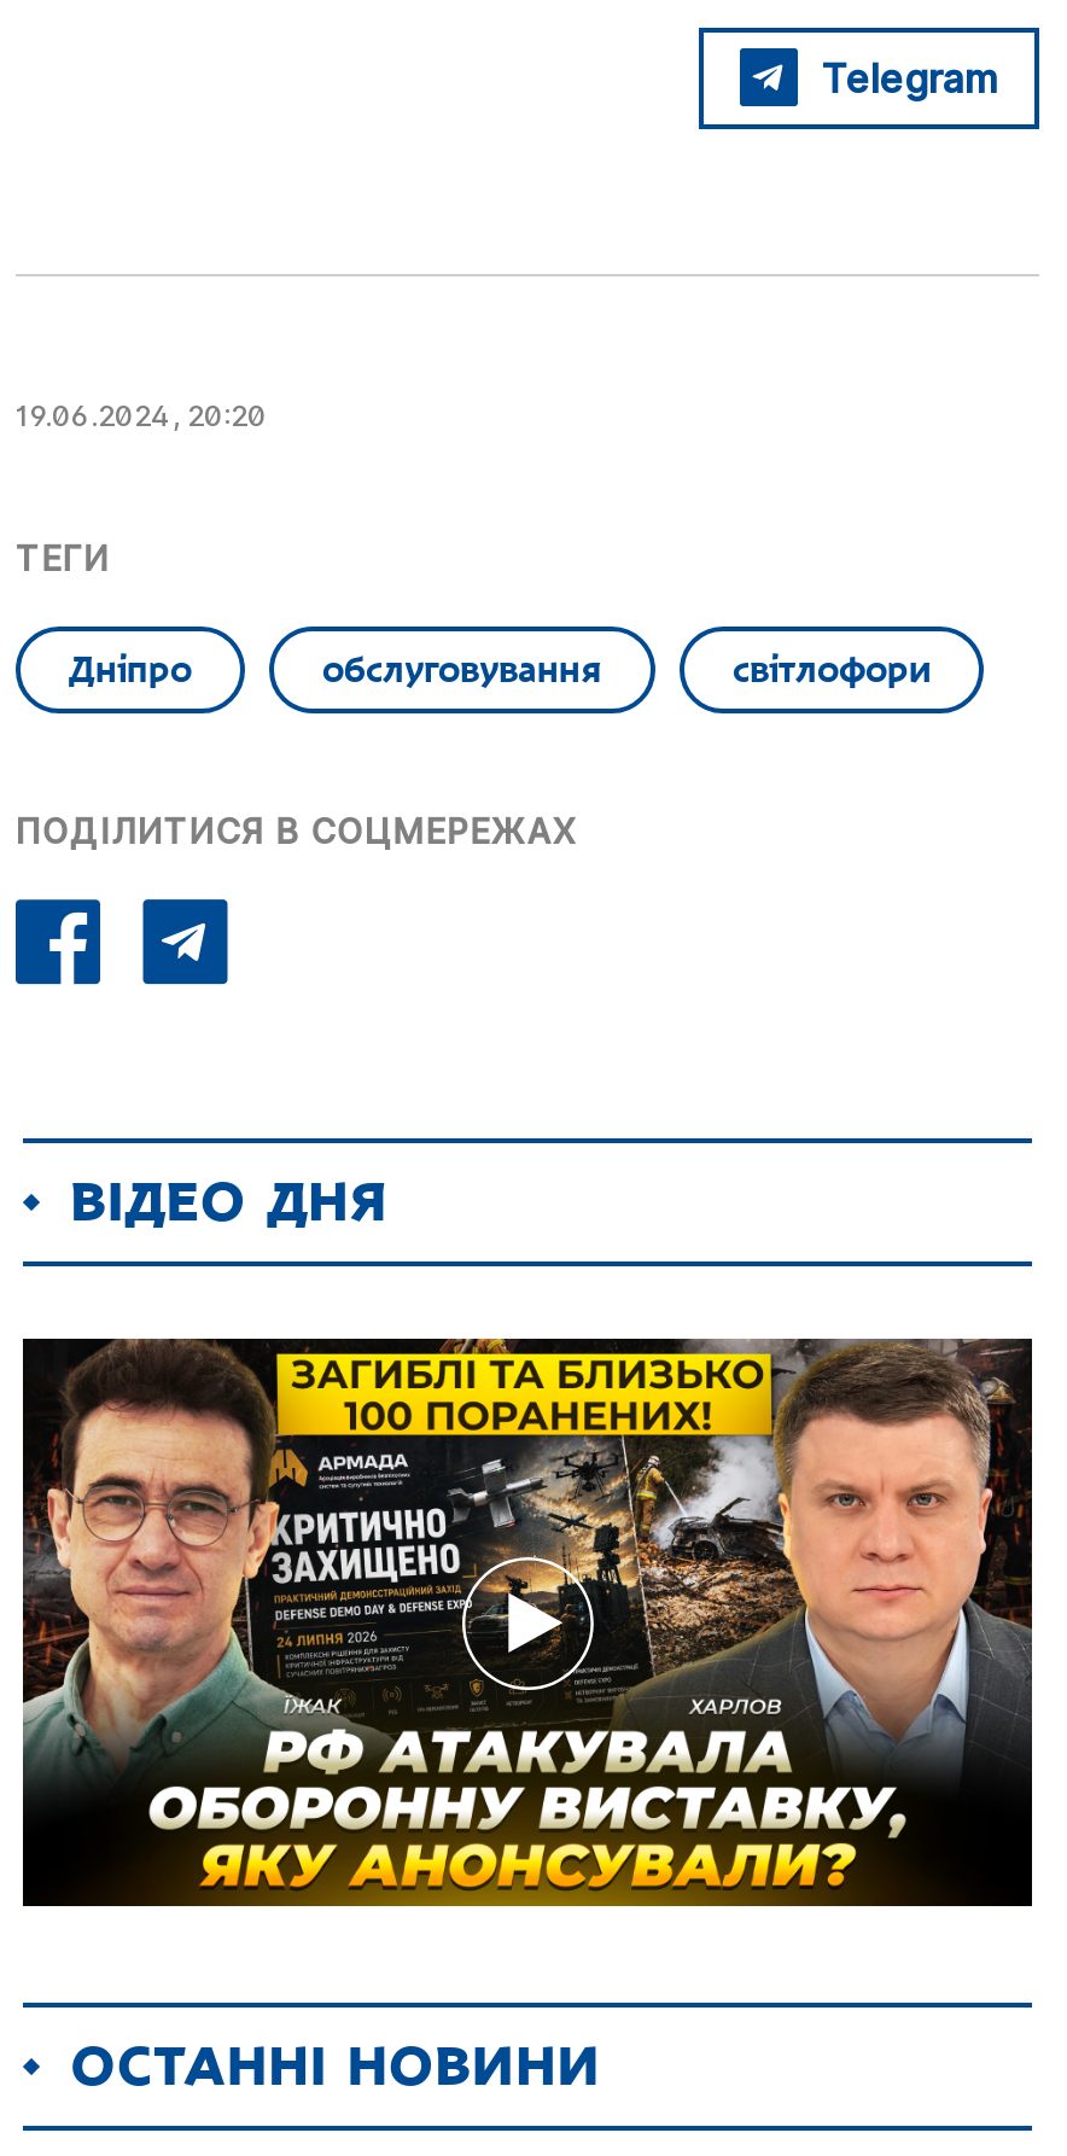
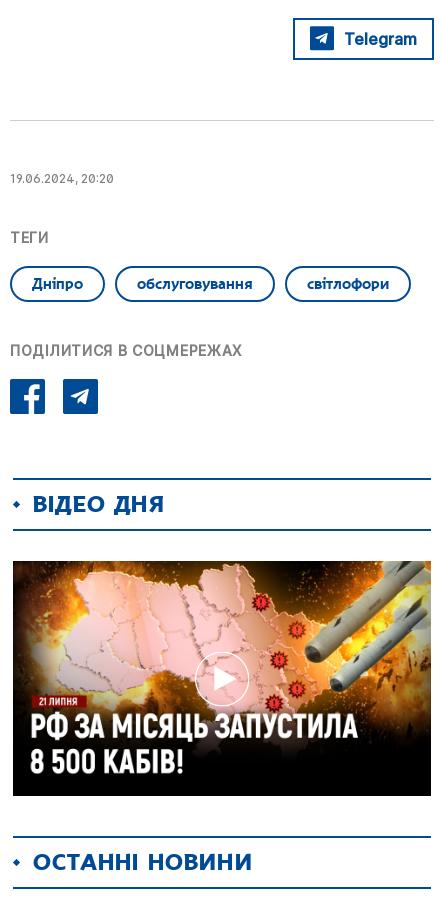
[21,1336,1034,1909] [image] -> [13,560,432,797] [image]

